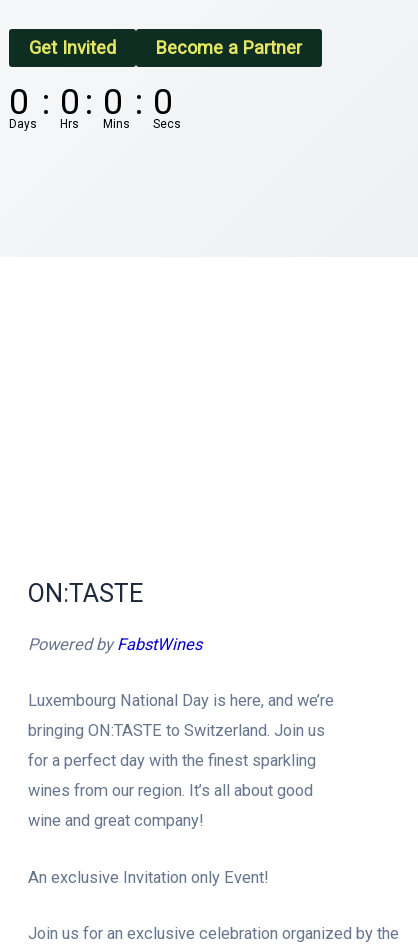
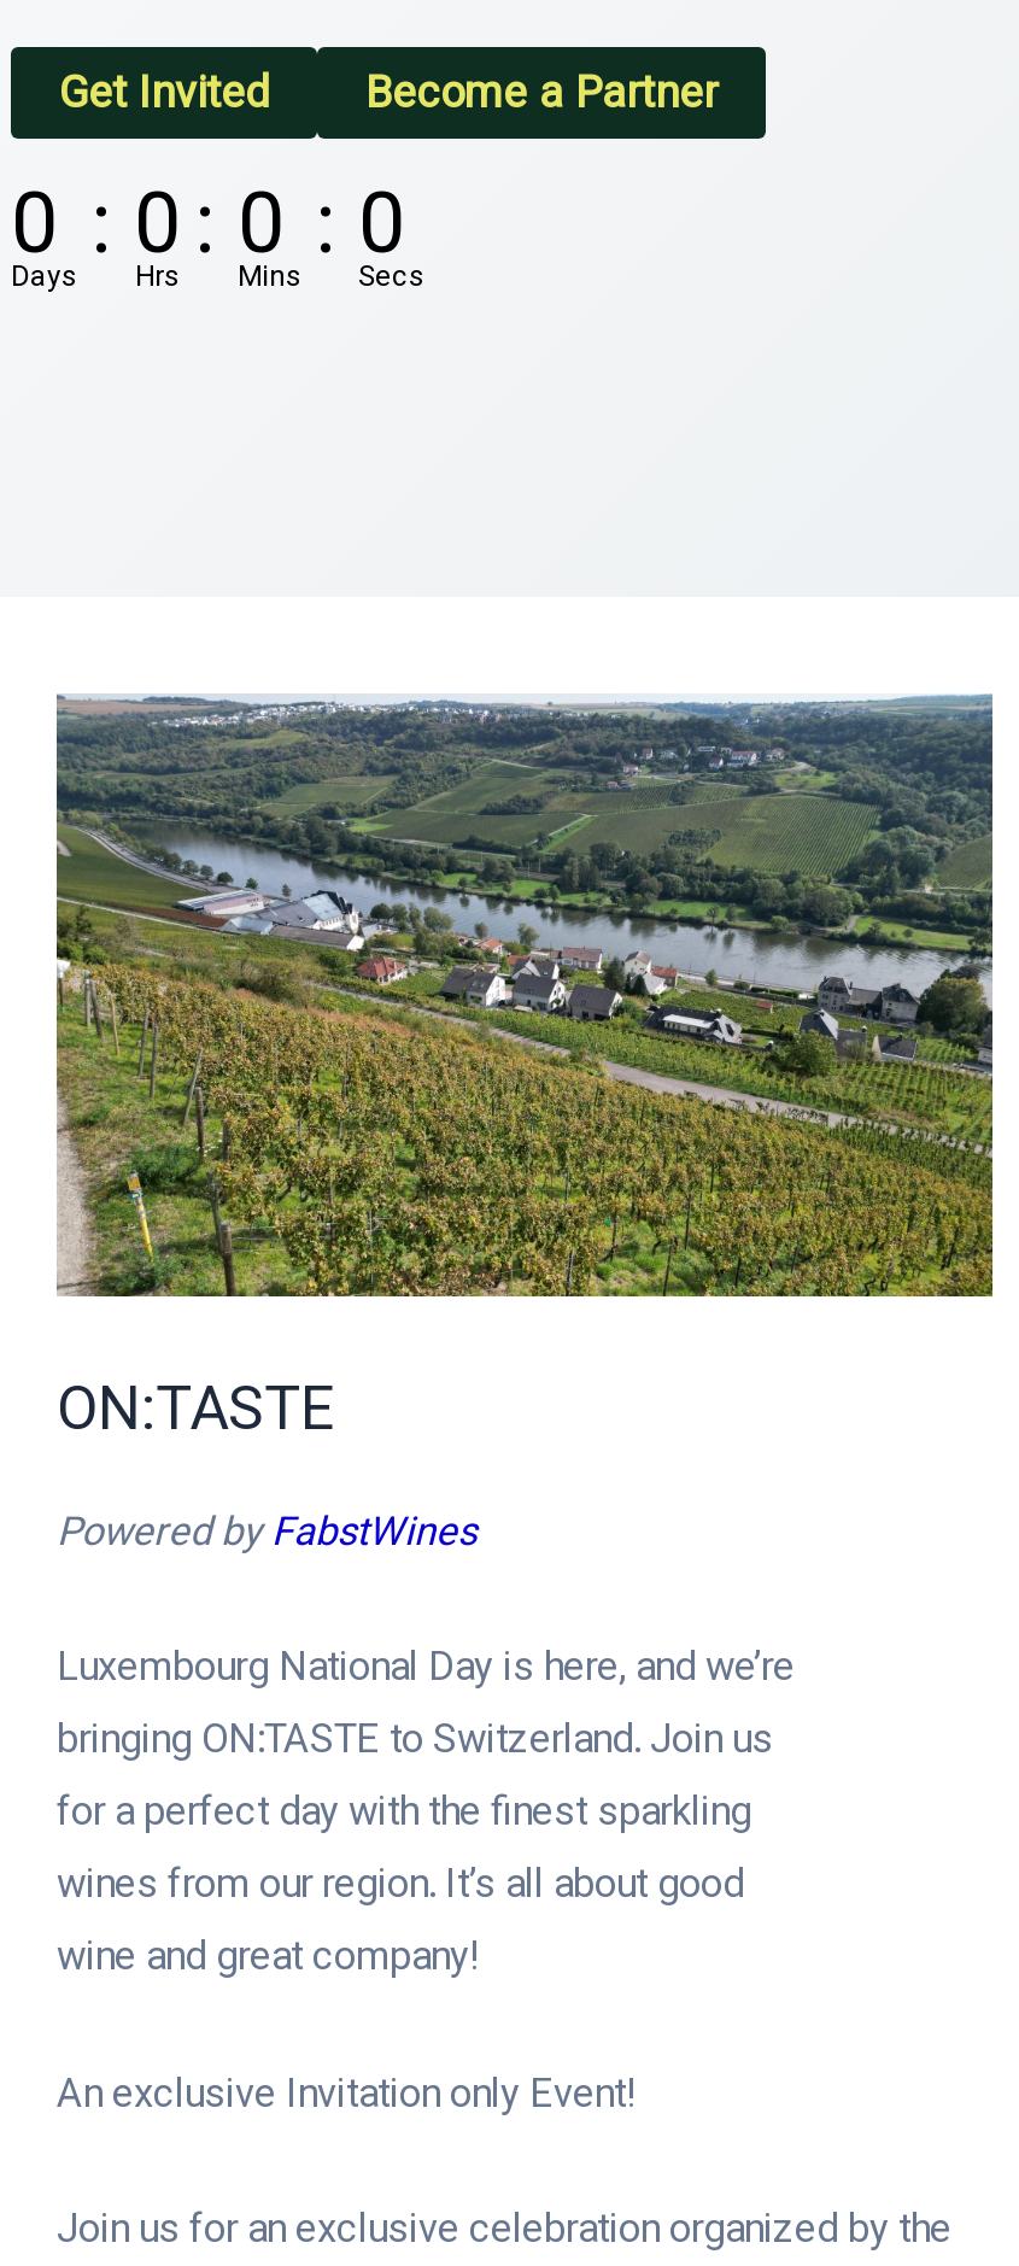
none -> [54,691,995,1299] [image]

